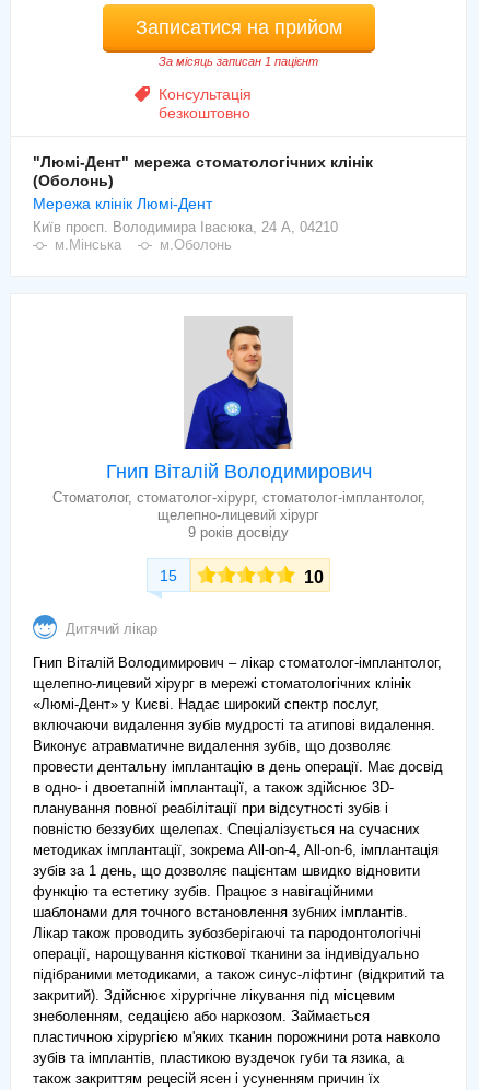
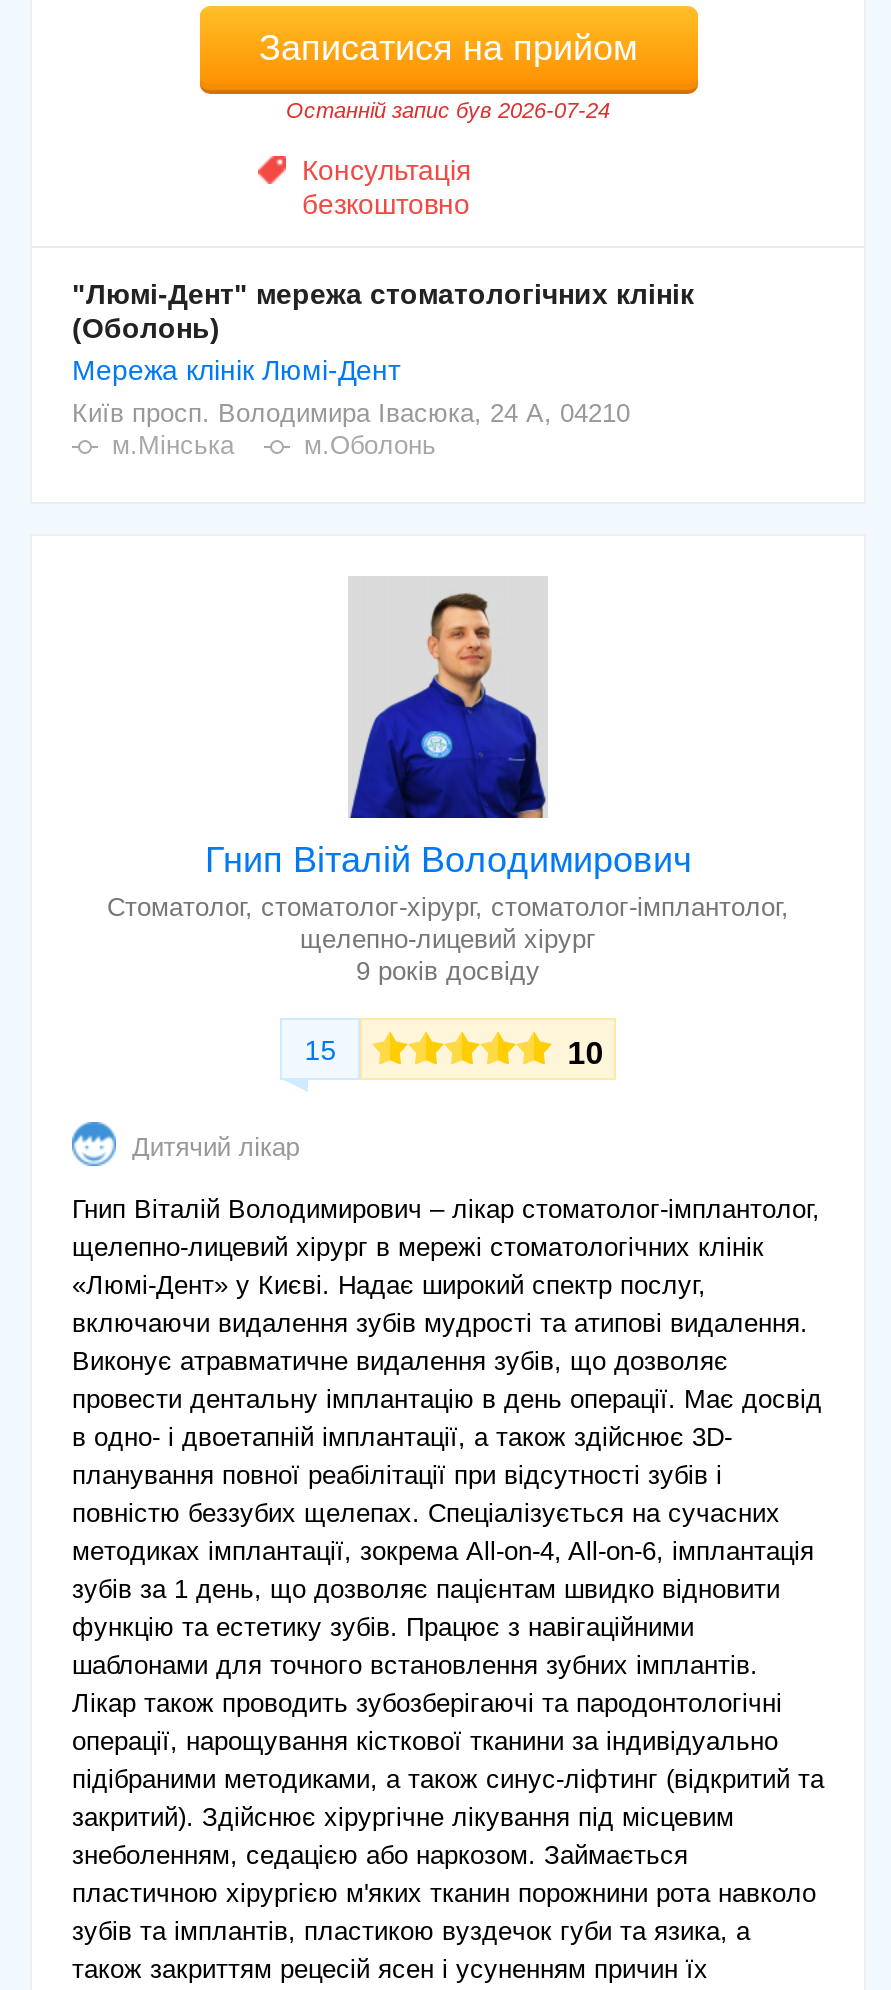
[159,55,318,68] За місяць записан 1 пацієнт -> [286,98,610,122] Останній запис був 2026-07-24

